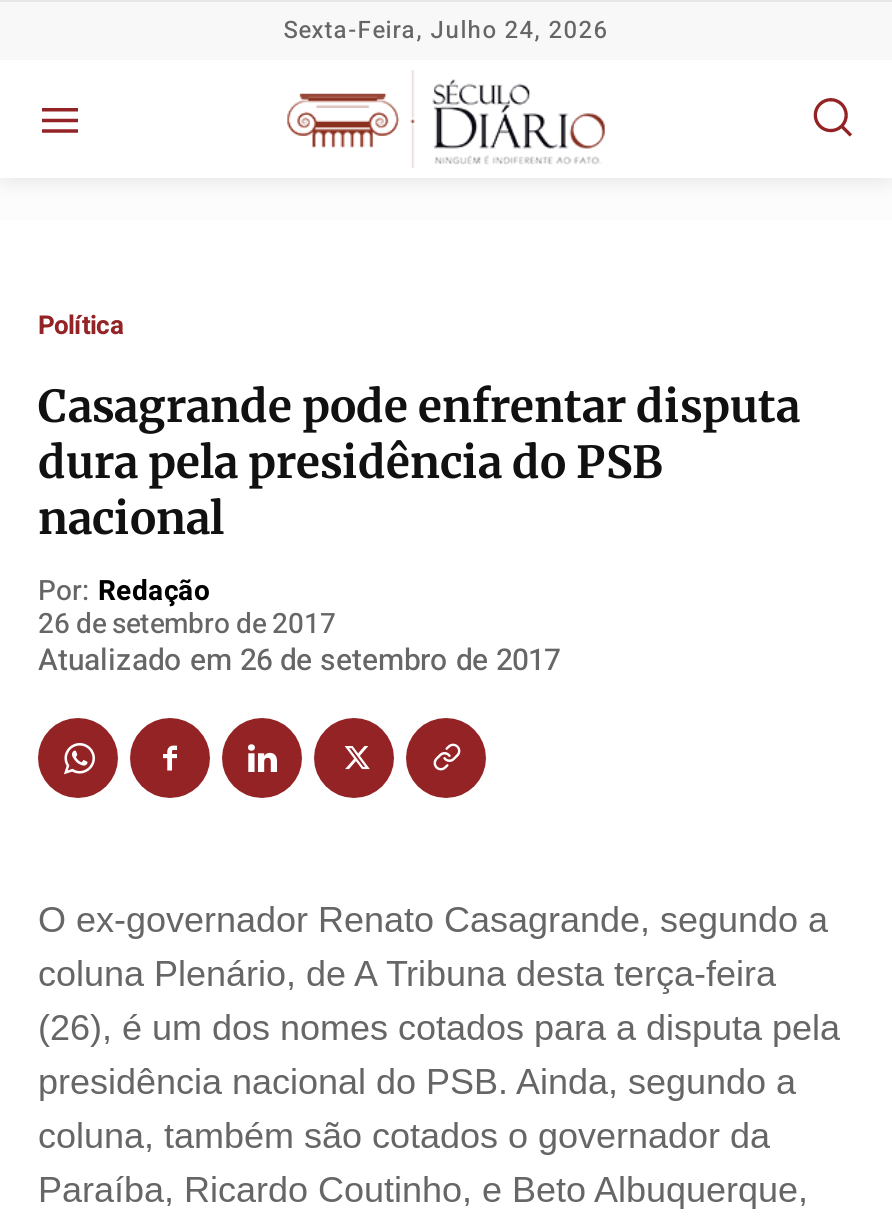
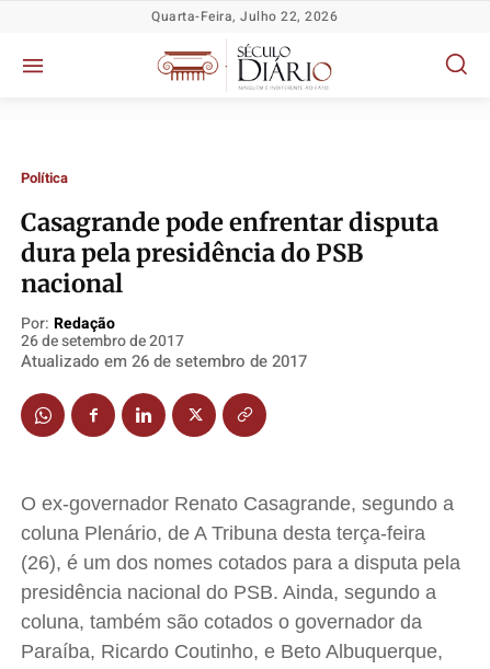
[284,12,608,48] Sexta-Feira, Julho 24, 2026 -> [151,7,338,26] Quarta-Feira, Julho 22, 2026

